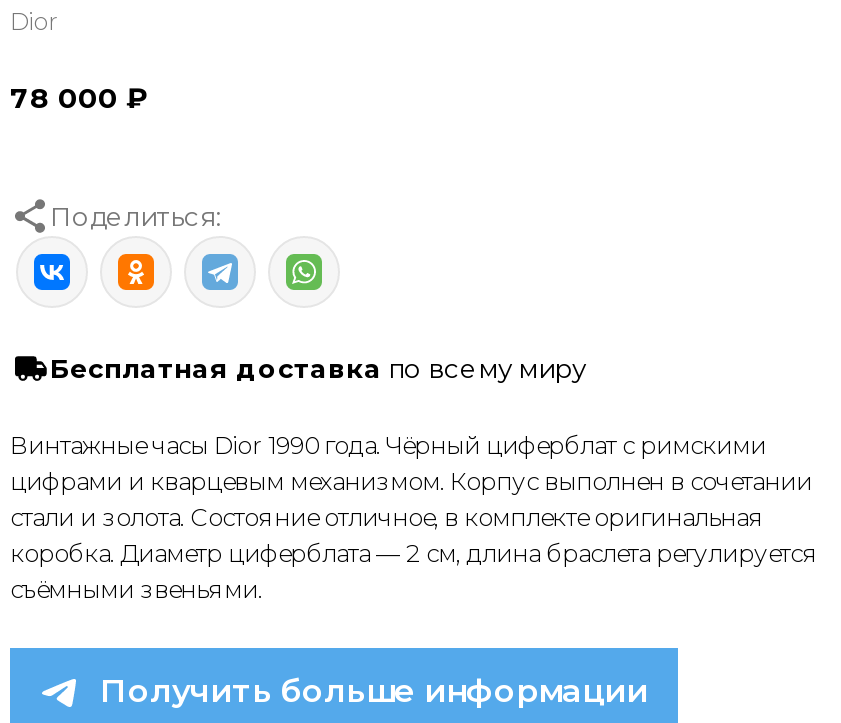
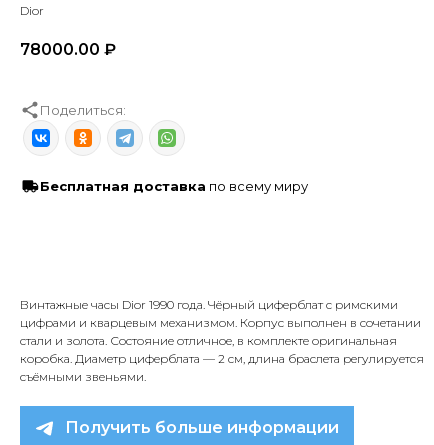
[10,80,148,116] 78 000 ₽ -> [20,40,116,59] 78000.00 ₽

